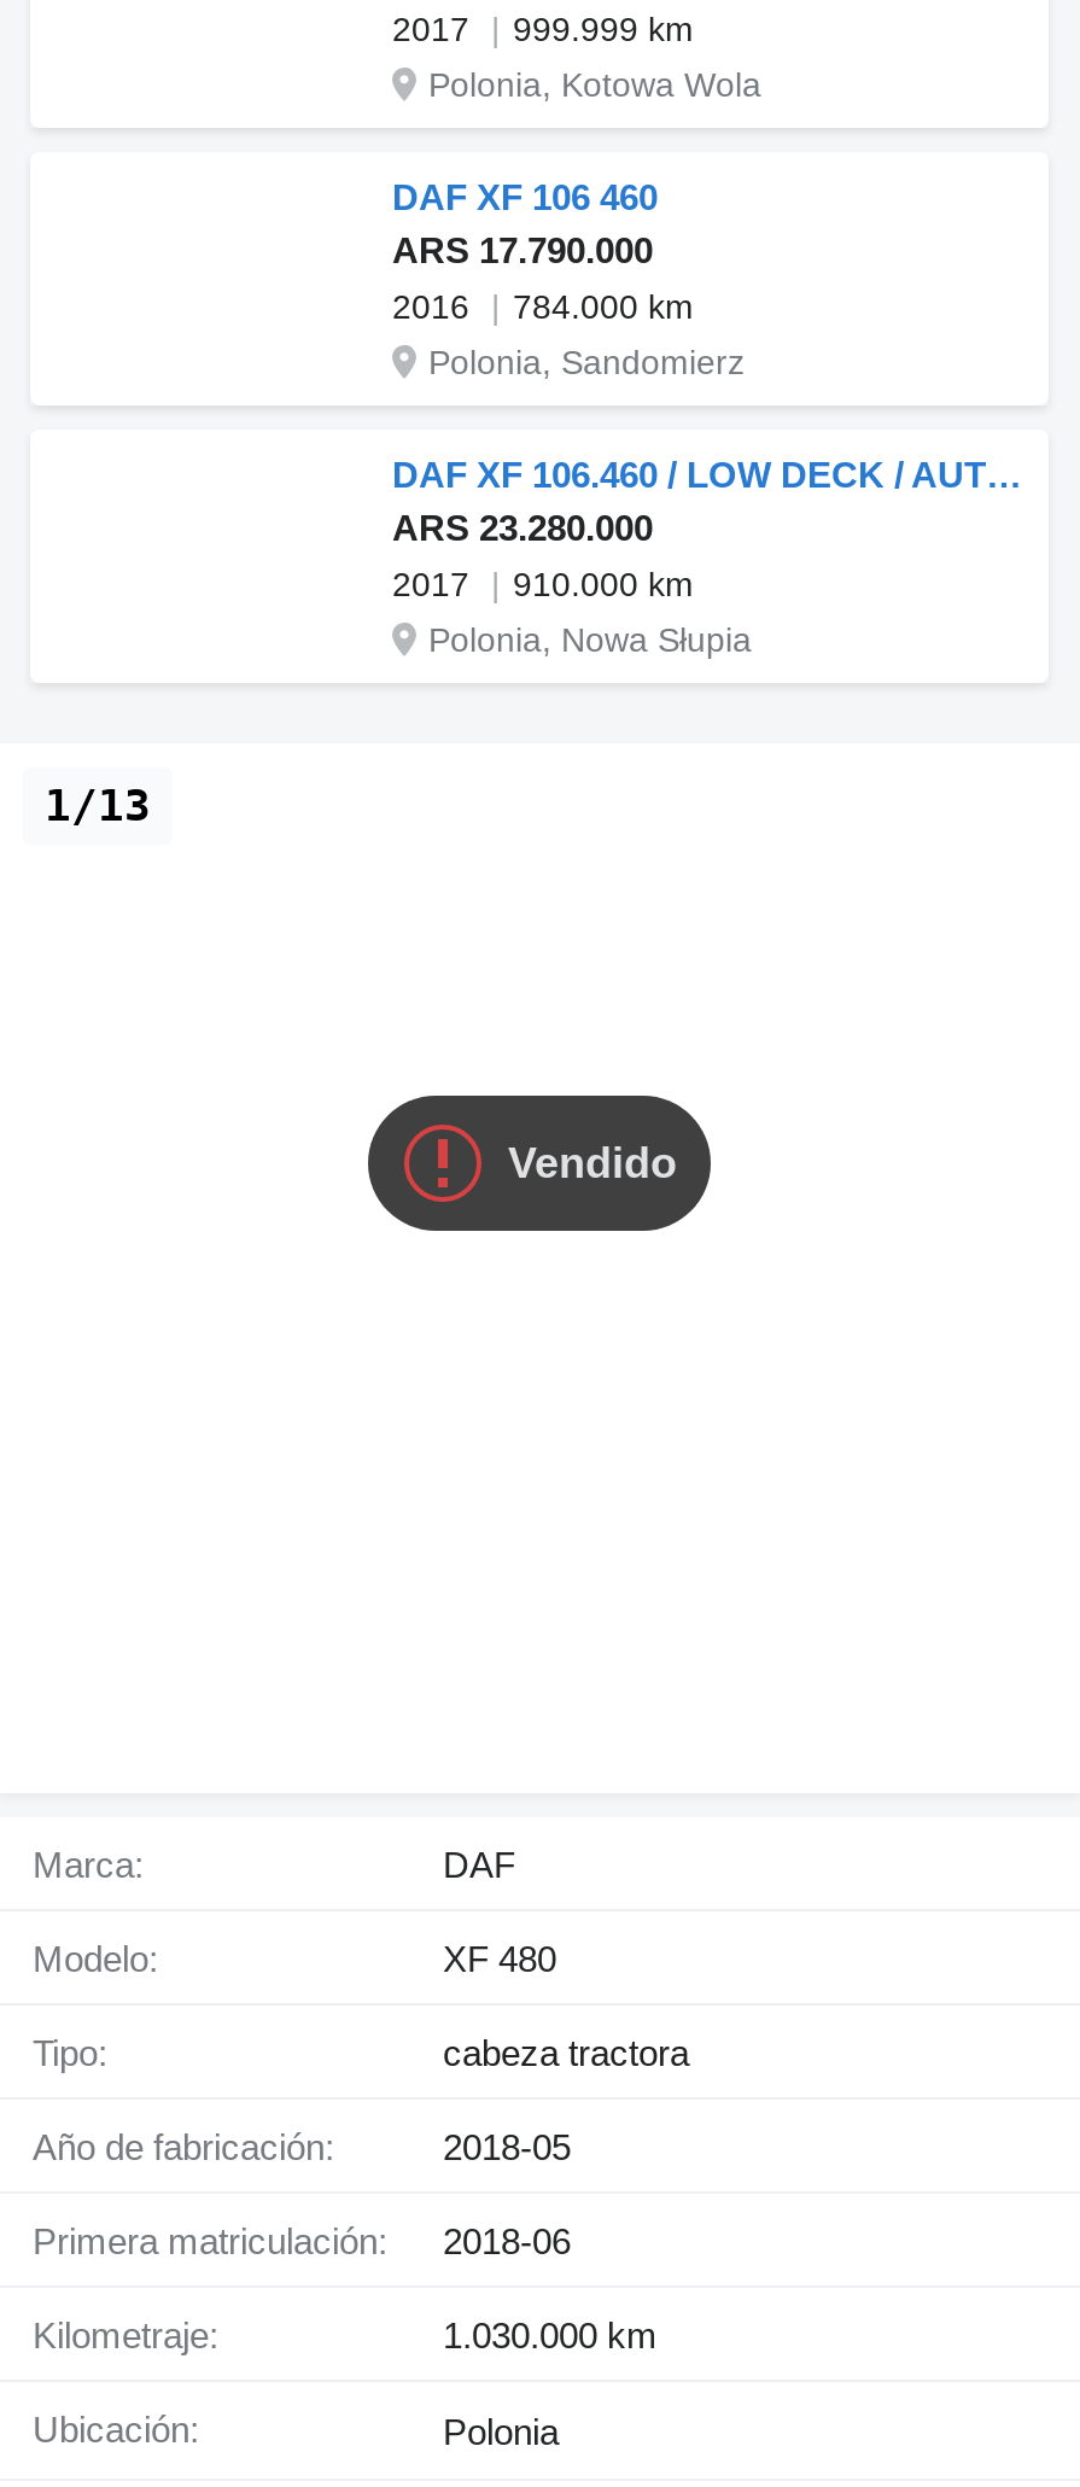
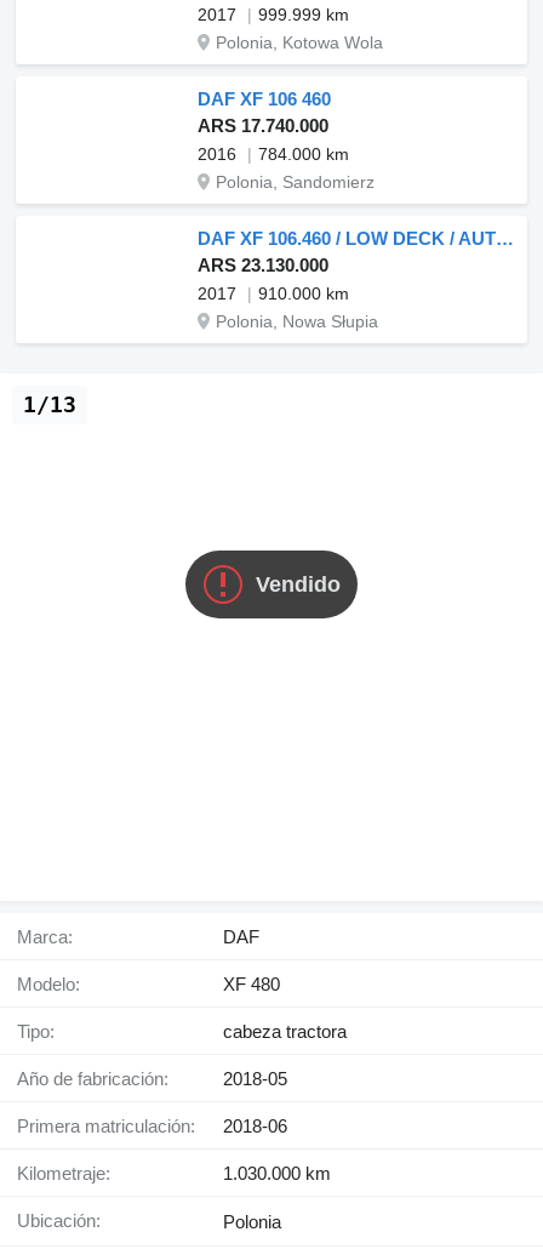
[392,229,653,270] ARS 17.790.000 -> [198,115,328,136] ARS 17.740.000
[392,507,653,548] ARS 23.280.000 -> [198,255,328,275] ARS 23.130.000

